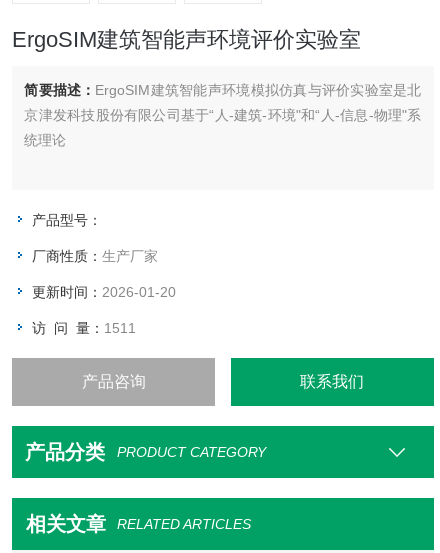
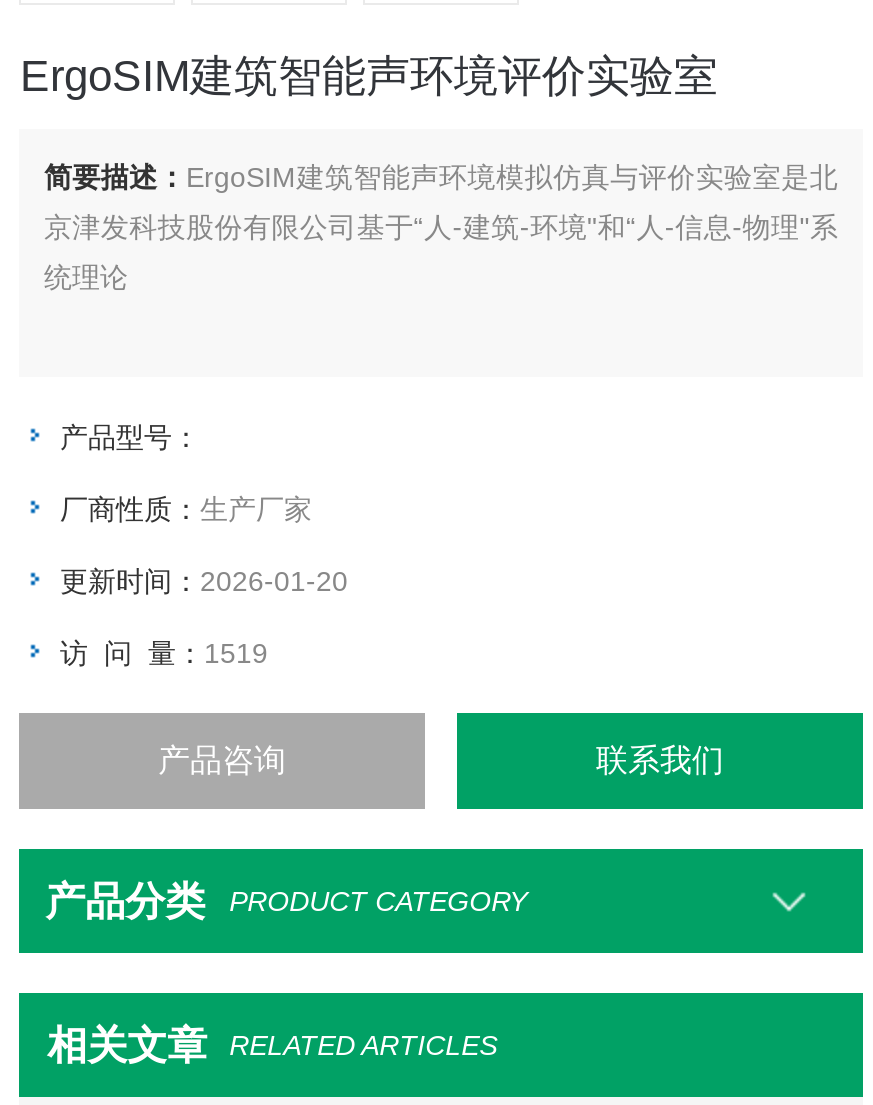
[32,320,136,336] 访 问 量：1511 -> [60,637,268,669] 访 问 量：1519

